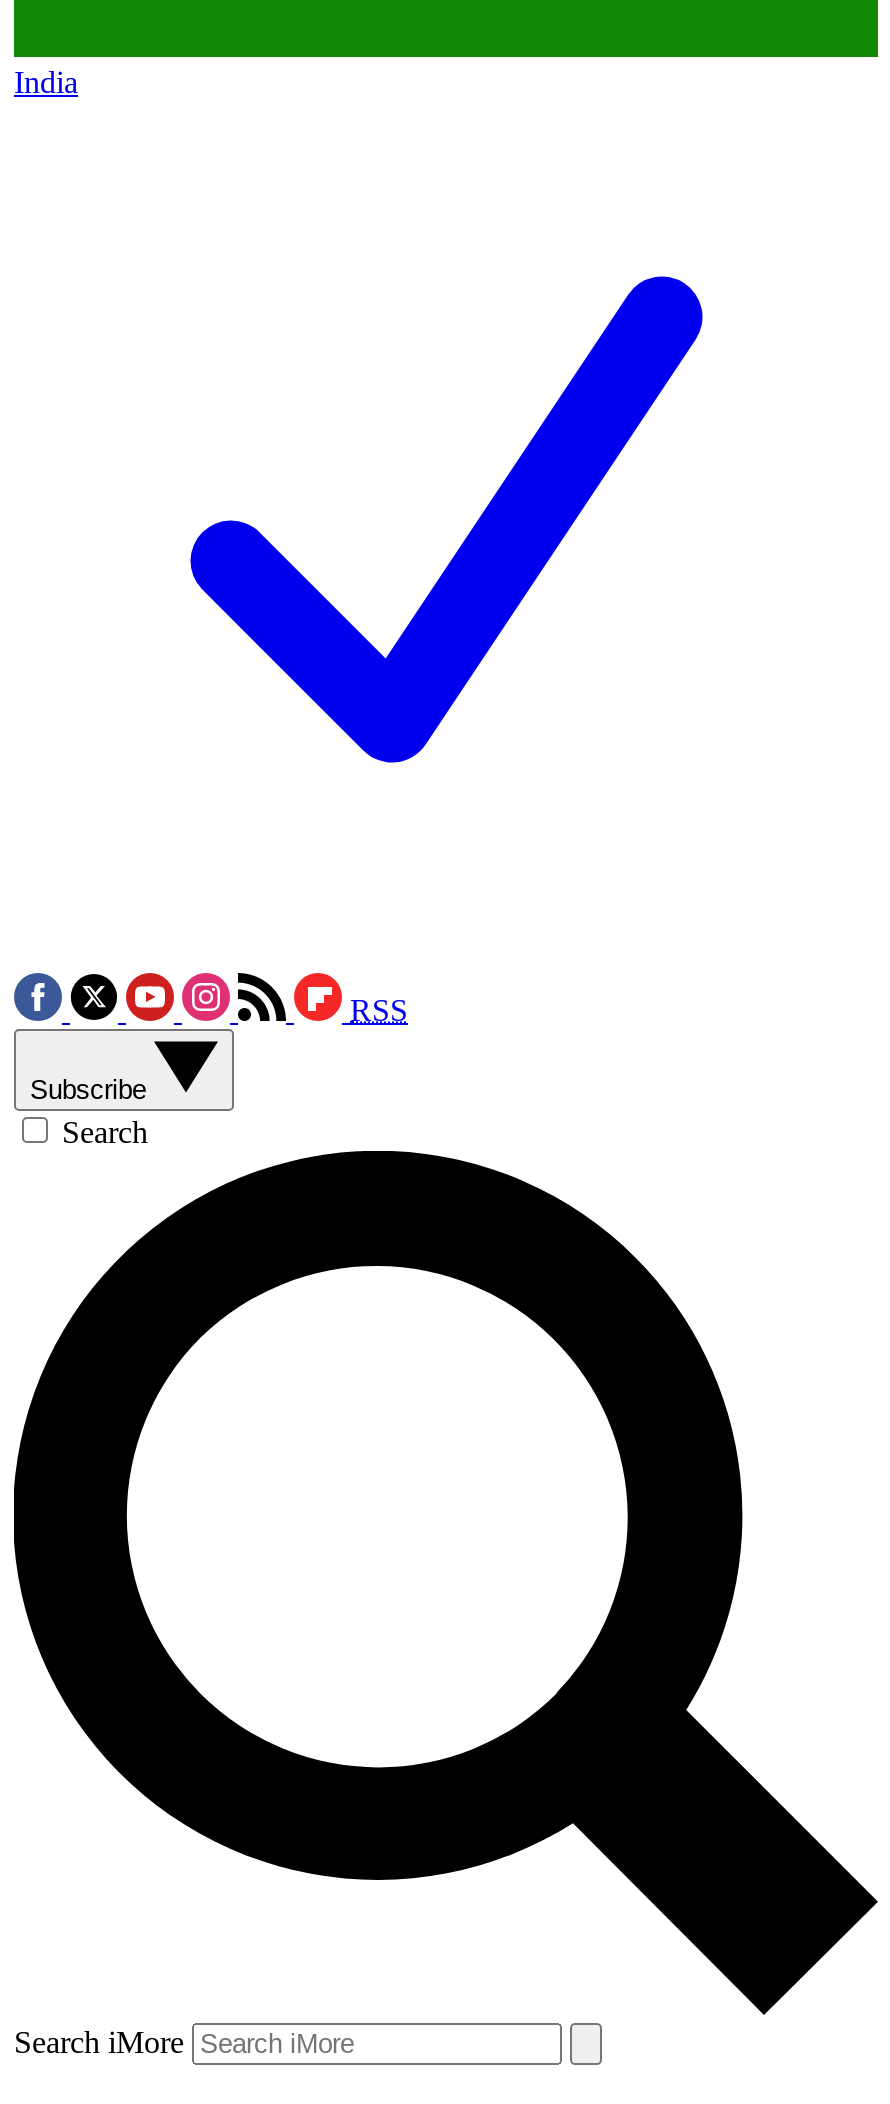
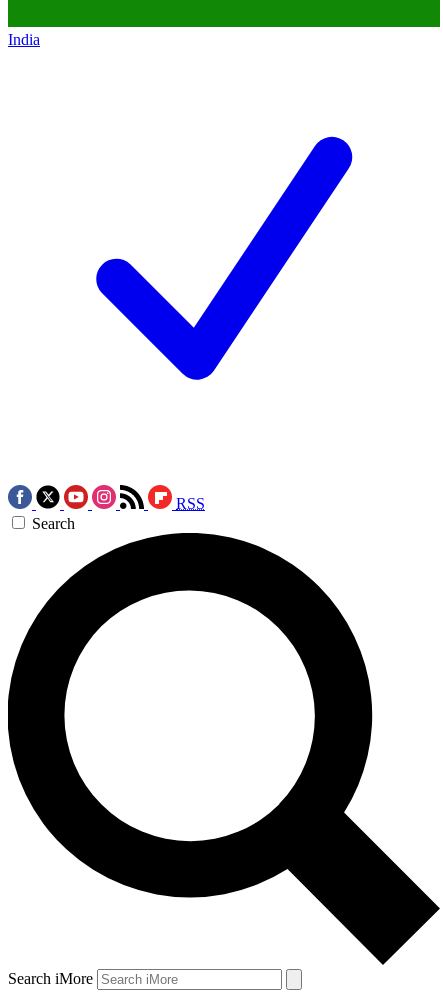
[30,1076,154,1106] Subscribe -> none

